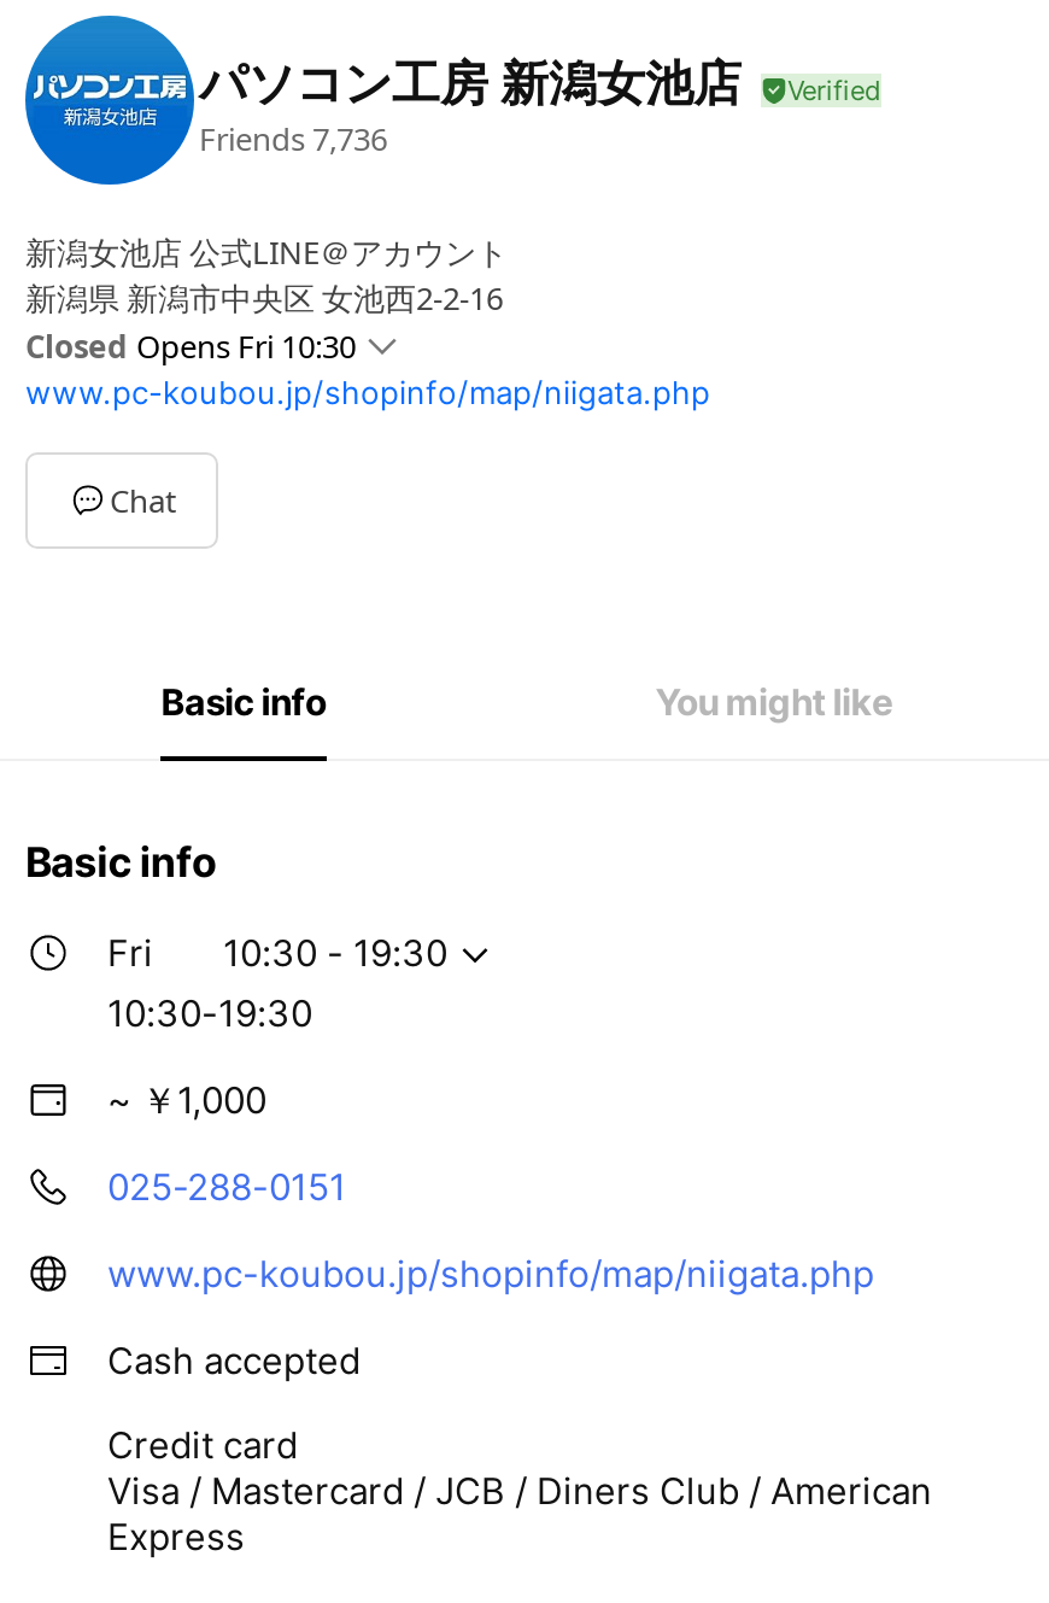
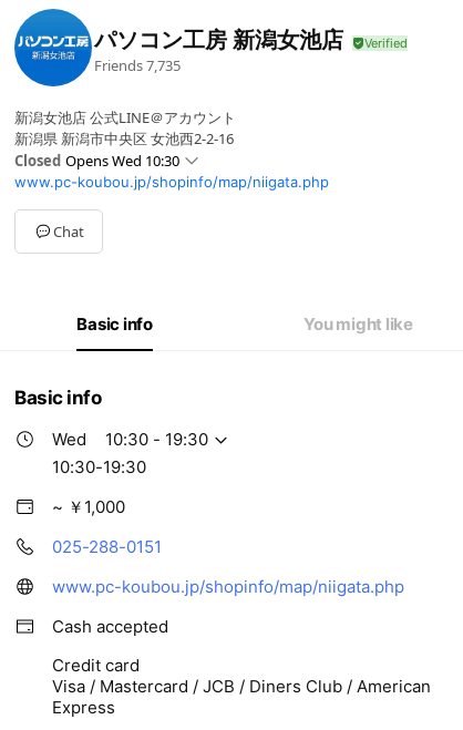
[199,116,387,159] Friends 7,736 -> [94,55,181,75] Friends 7,735
[25,324,356,368] Closed Opens Fri 10:30 -> [14,151,179,171] Closed Opens Wed 10:30
[107,930,153,976] Fri -> [52,429,86,450] Wed

